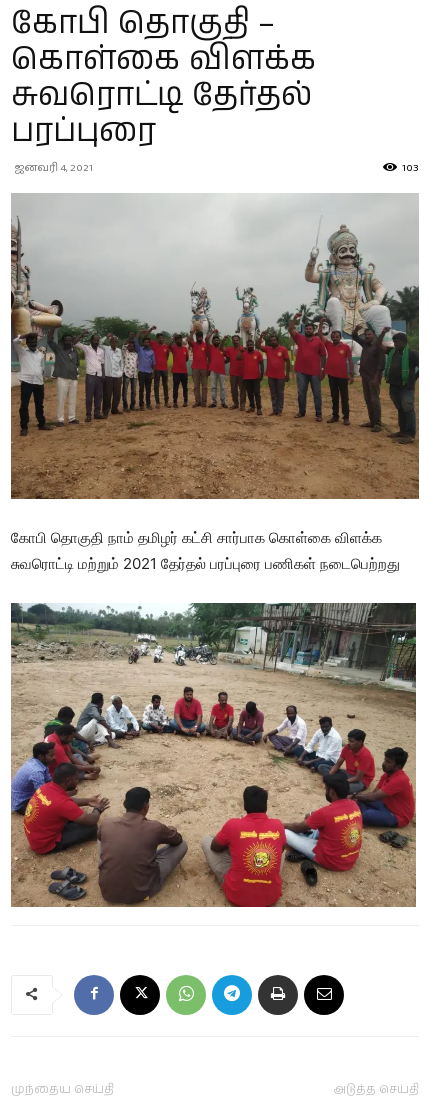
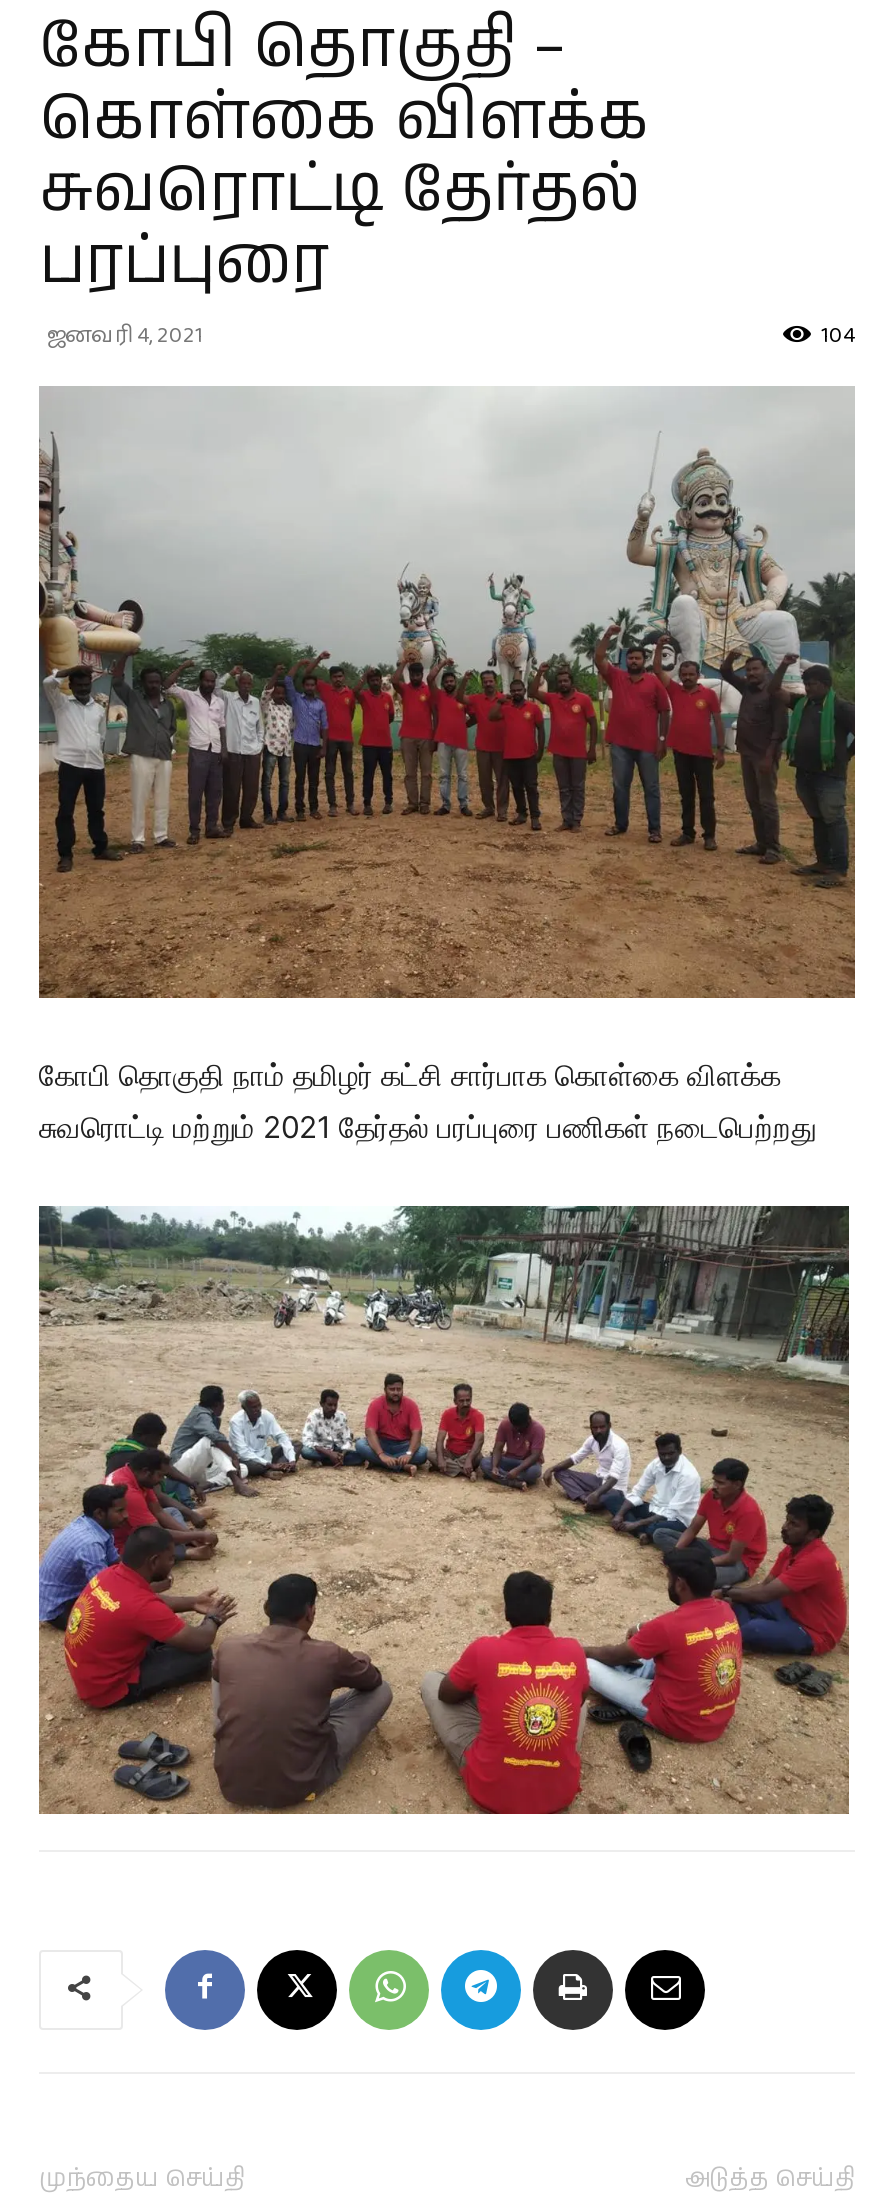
[402,159,419,176] 103 -> [821,318,855,352] 104

